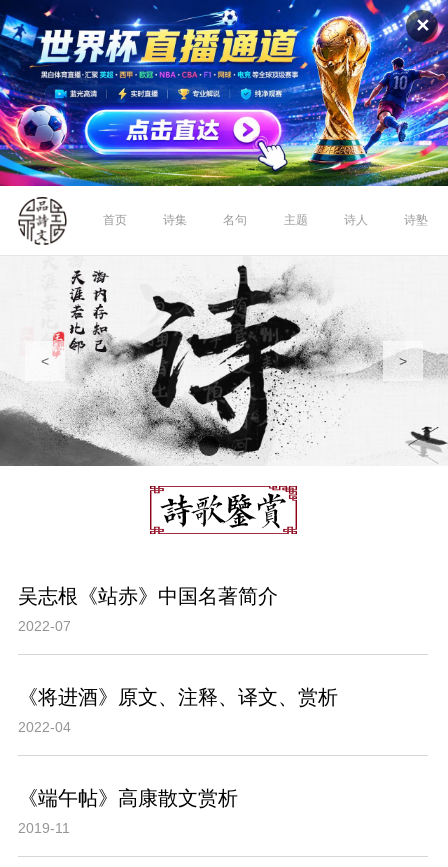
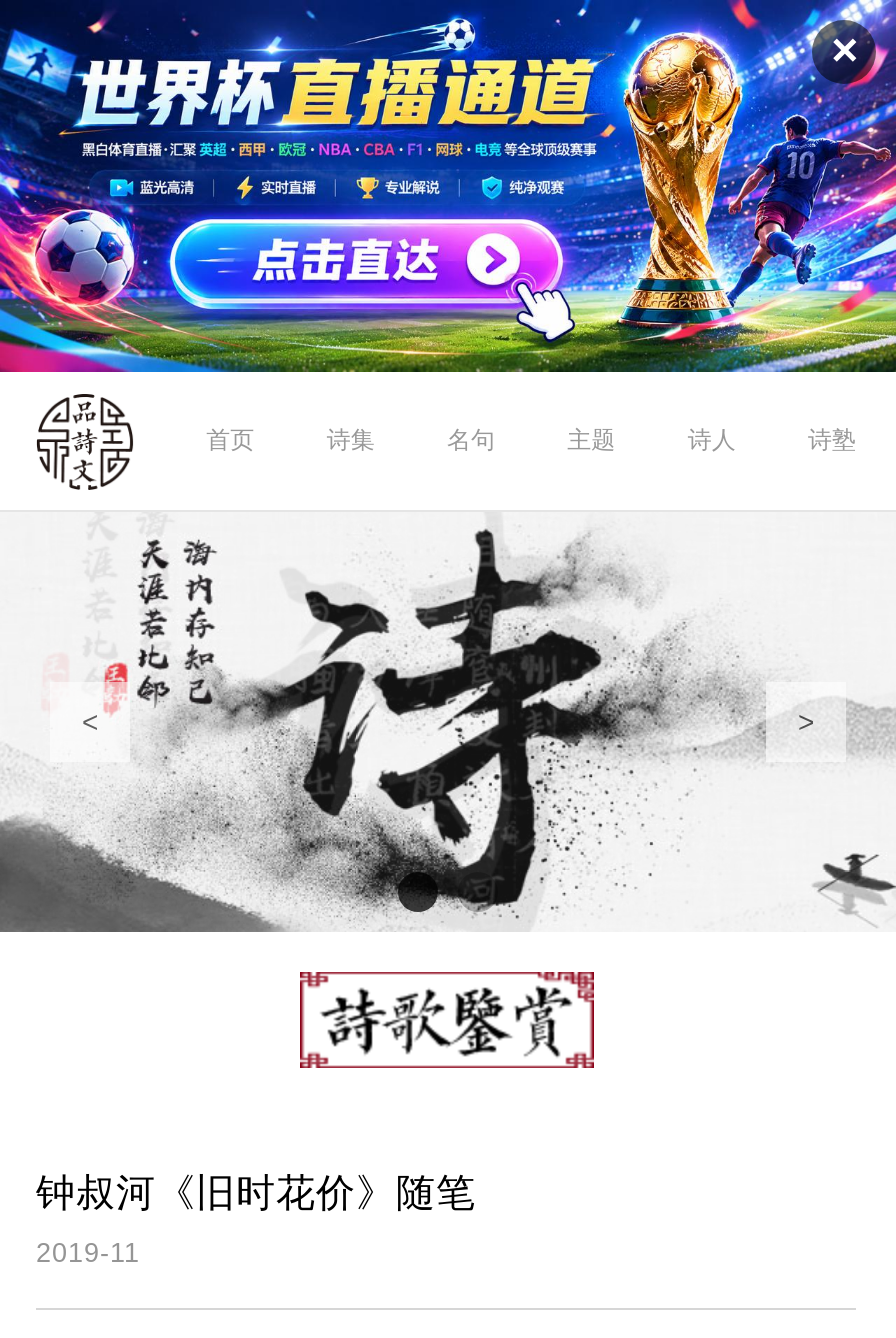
[18,585,338,809] 吴志根《站赤》中国名著简介 | 2022-07 | 《将进酒》原文、注释、译文、赏析 | 2022-04 | 《端午帖》高康散文赏析 -> [36,1170,476,1214] 钟叔河《旧时花价》随笔

